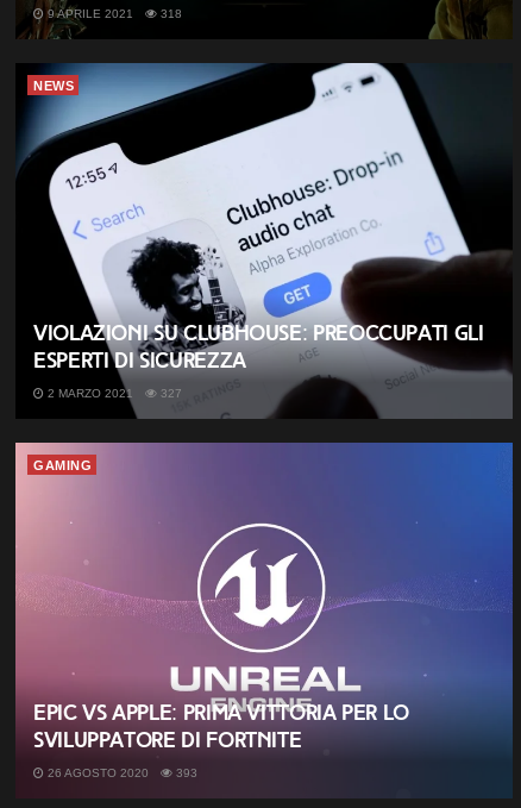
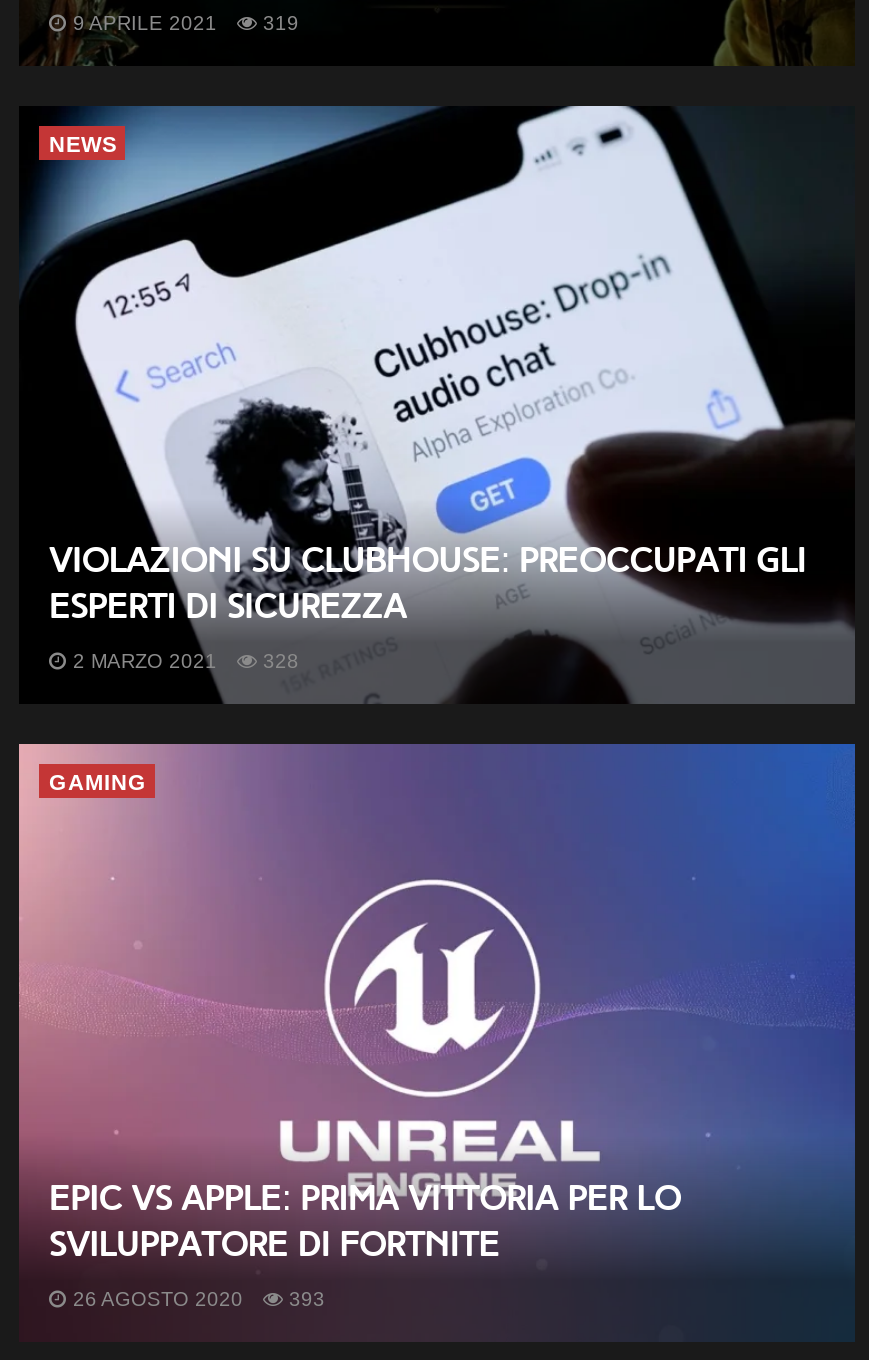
[44,7,182,20] 9 APRILE 2021 318 -> [67,12,299,34] 9 APRILE 2021 319
[157,386,182,399] 327 -> [257,649,299,671] 328

